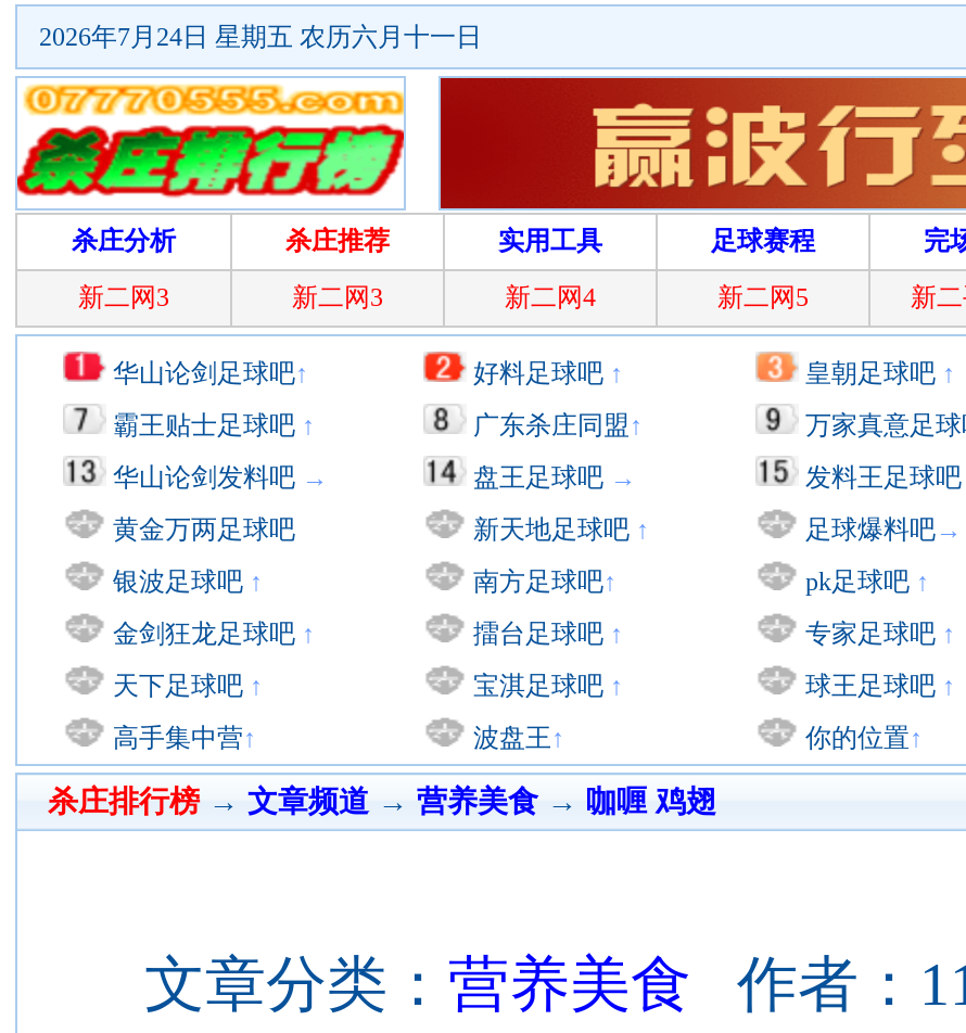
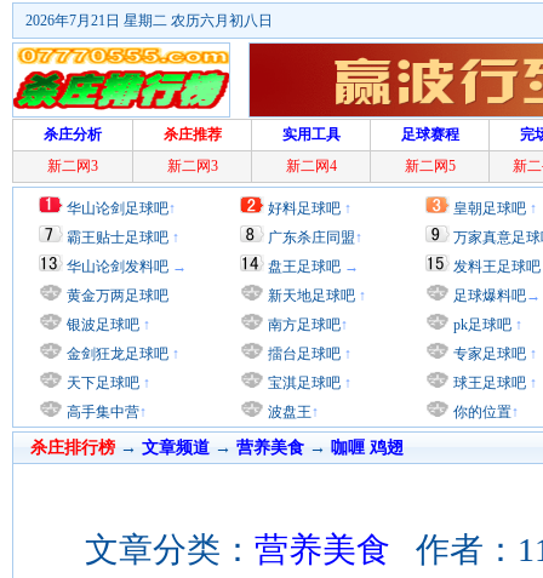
[39,22,482,52] 2026年7月24日 星期五 农历六月十一日 -> [25,12,273,29] 2026年7月21日 星期二 农历六月初八日

